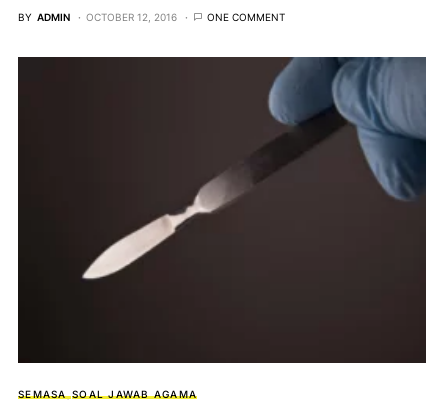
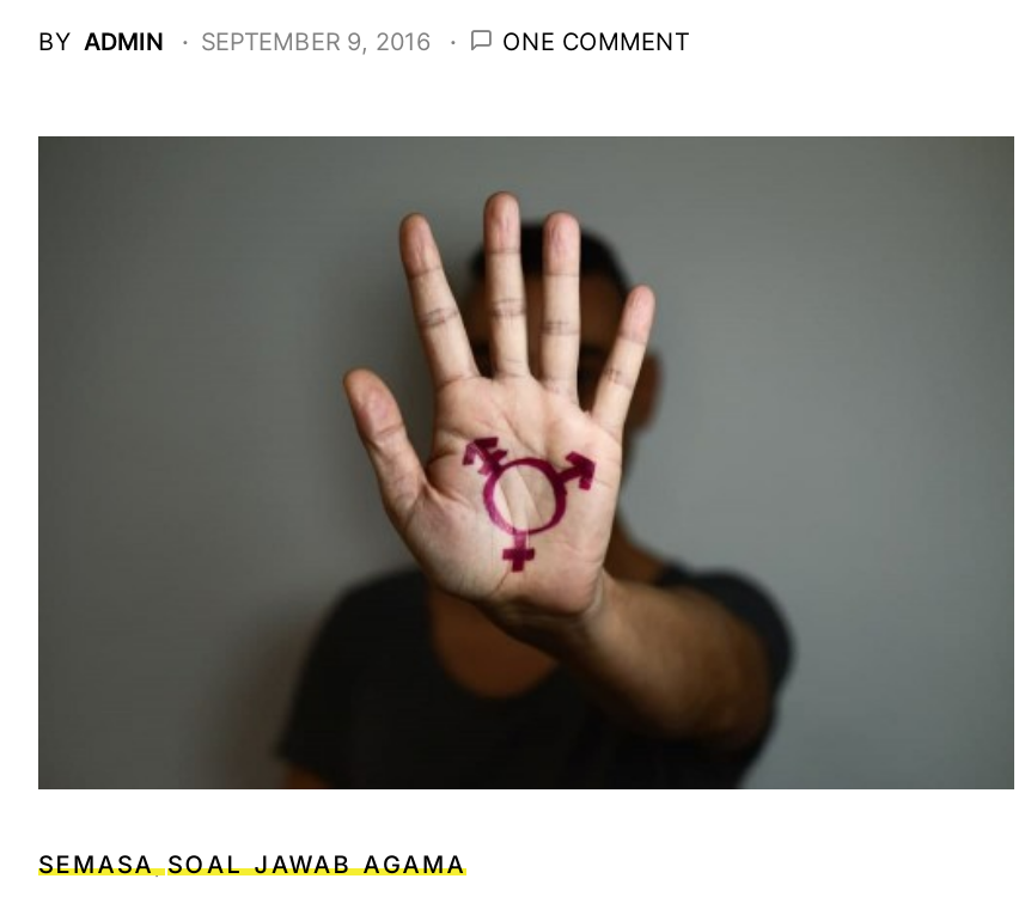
[18,11,177,23] BY ADMIN OCTOBER 12, 2016 -> [38,27,431,56] BY ADMIN SEPTEMBER 9, 2016
[19,56,425,362] [image] -> [38,135,1014,791] [image]

